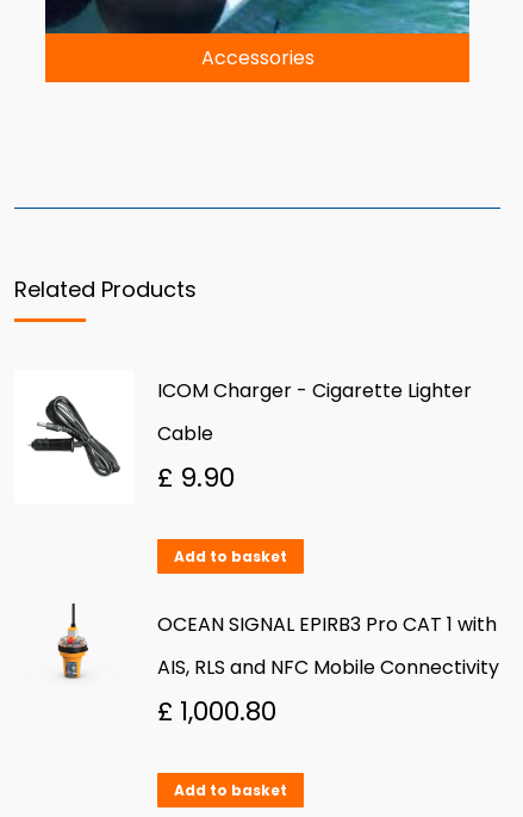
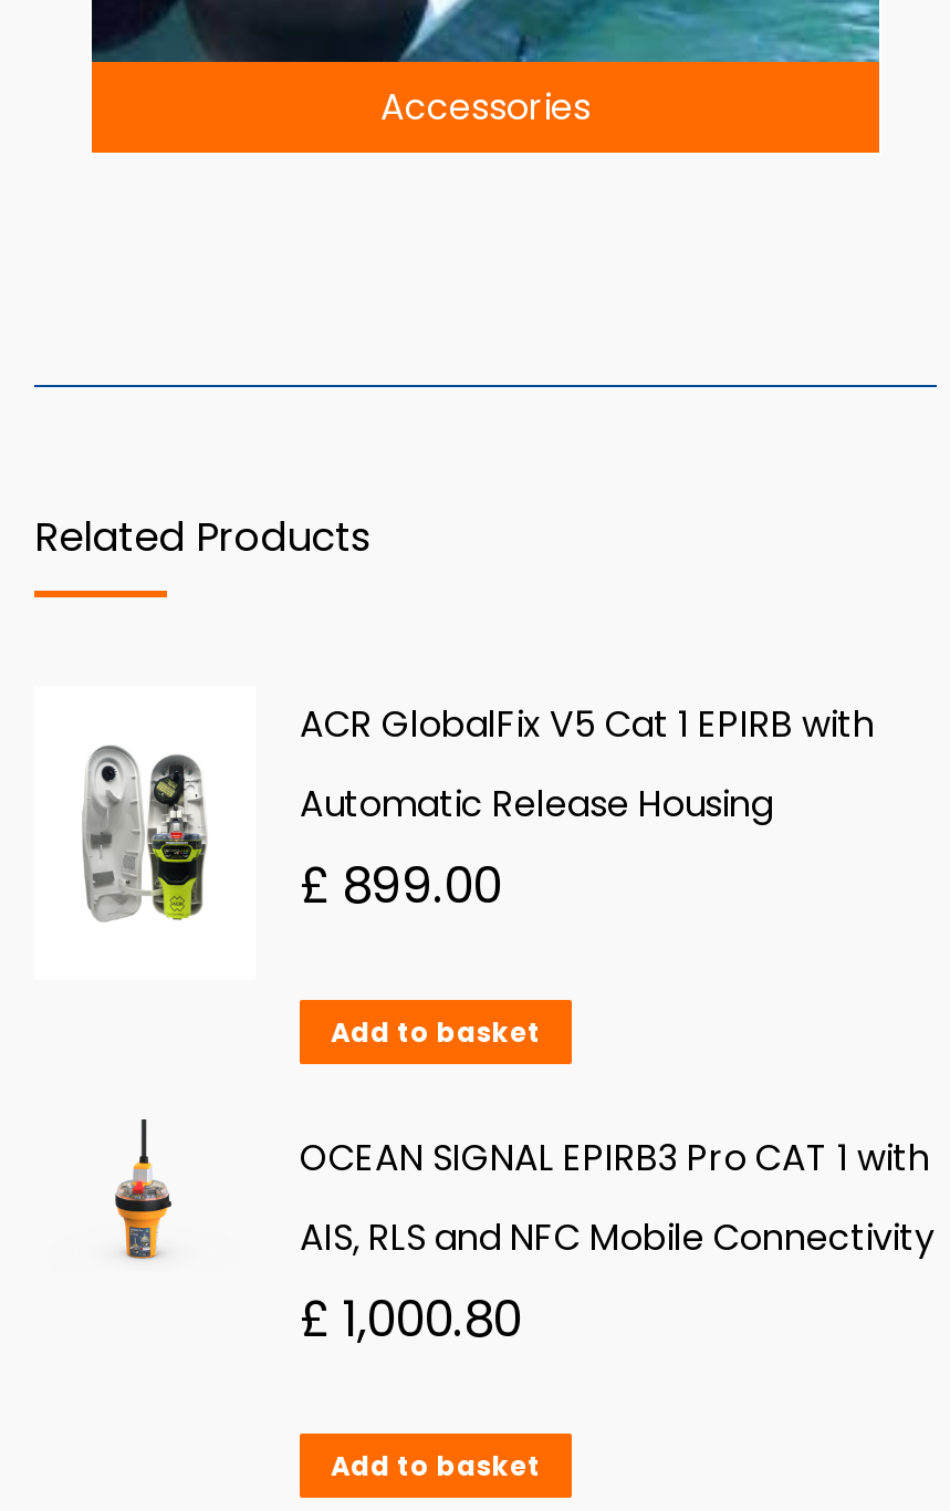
[29,377,472,496] [image] | ICOM Charger - Cigarette Lighter -> [63,699,875,923] [image] | ACR GlobalFix V5 Cat 1 EPIRB with
[157,420,235,496] Cable | £ 9.90 -> [300,779,773,921] Automatic Release Housing | £ 899.00

